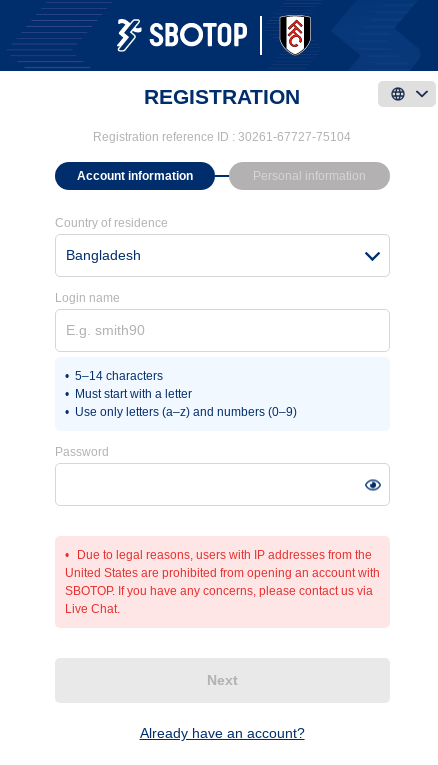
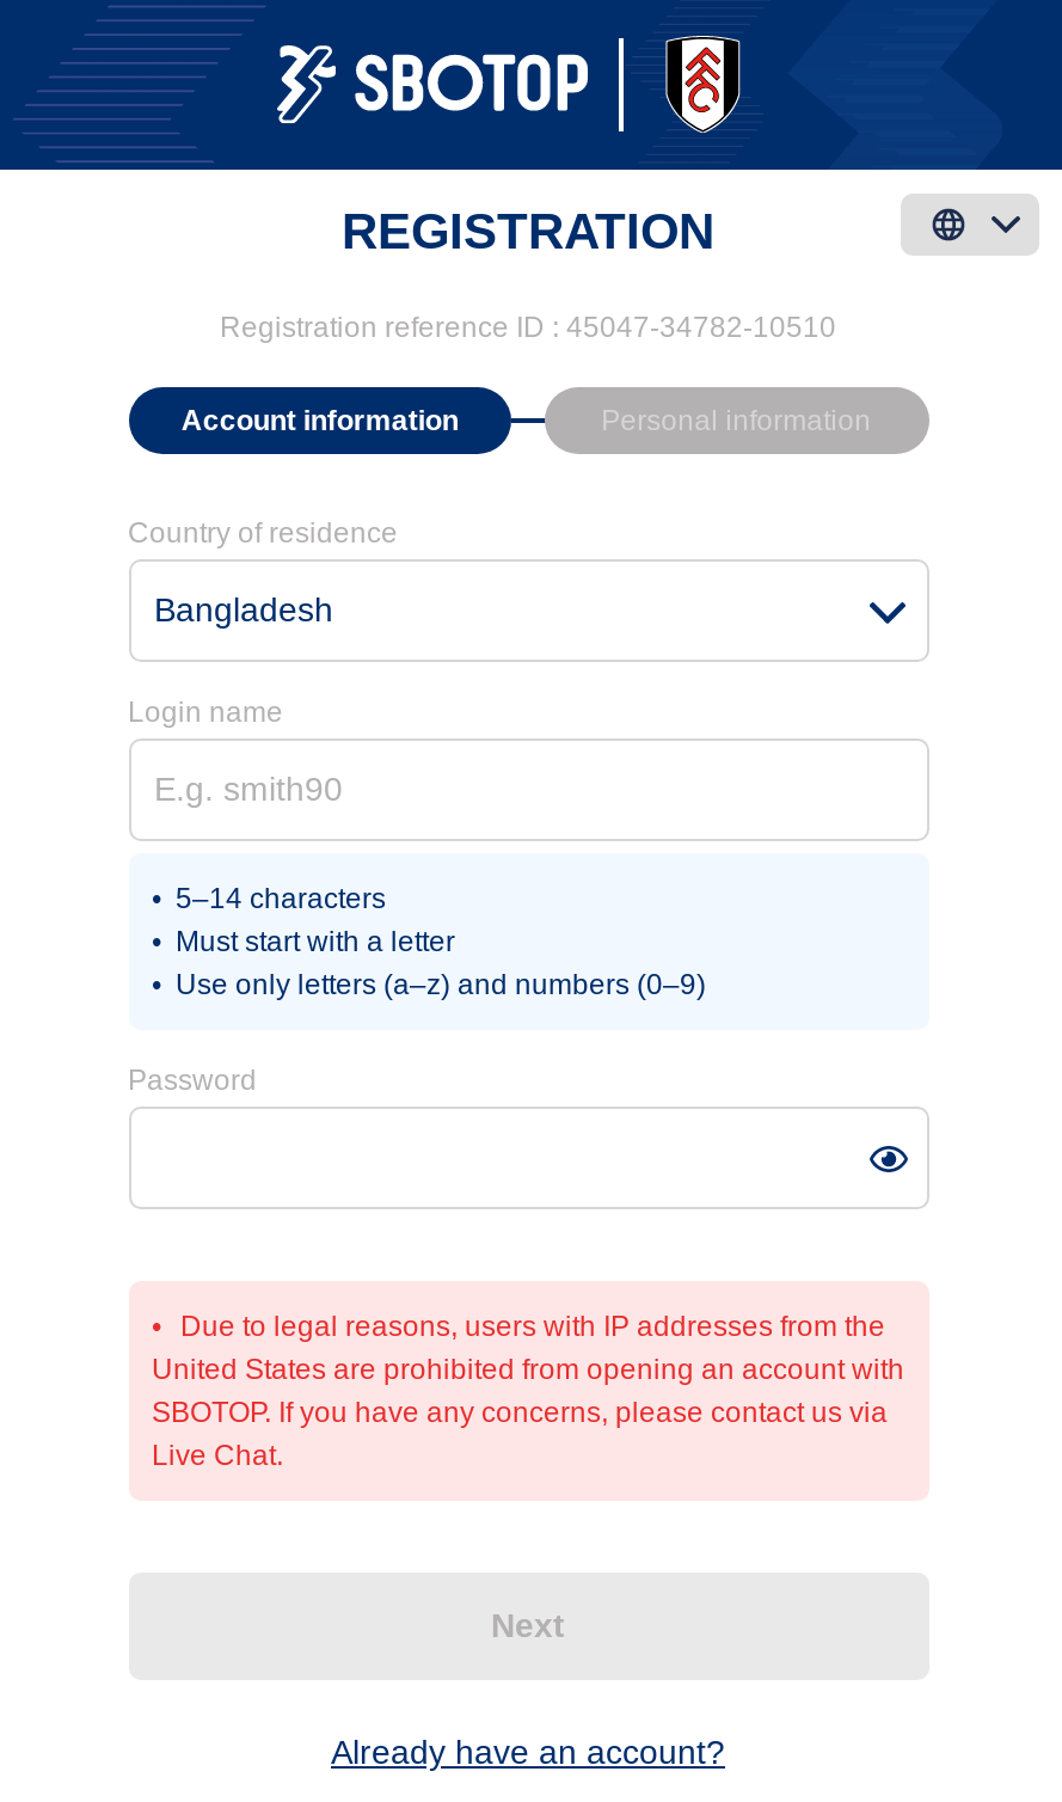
[93,130,351,144] Registration reference ID : 30261-67727-75104 -> [220,311,836,345] Registration reference ID : 45047-34782-10510

